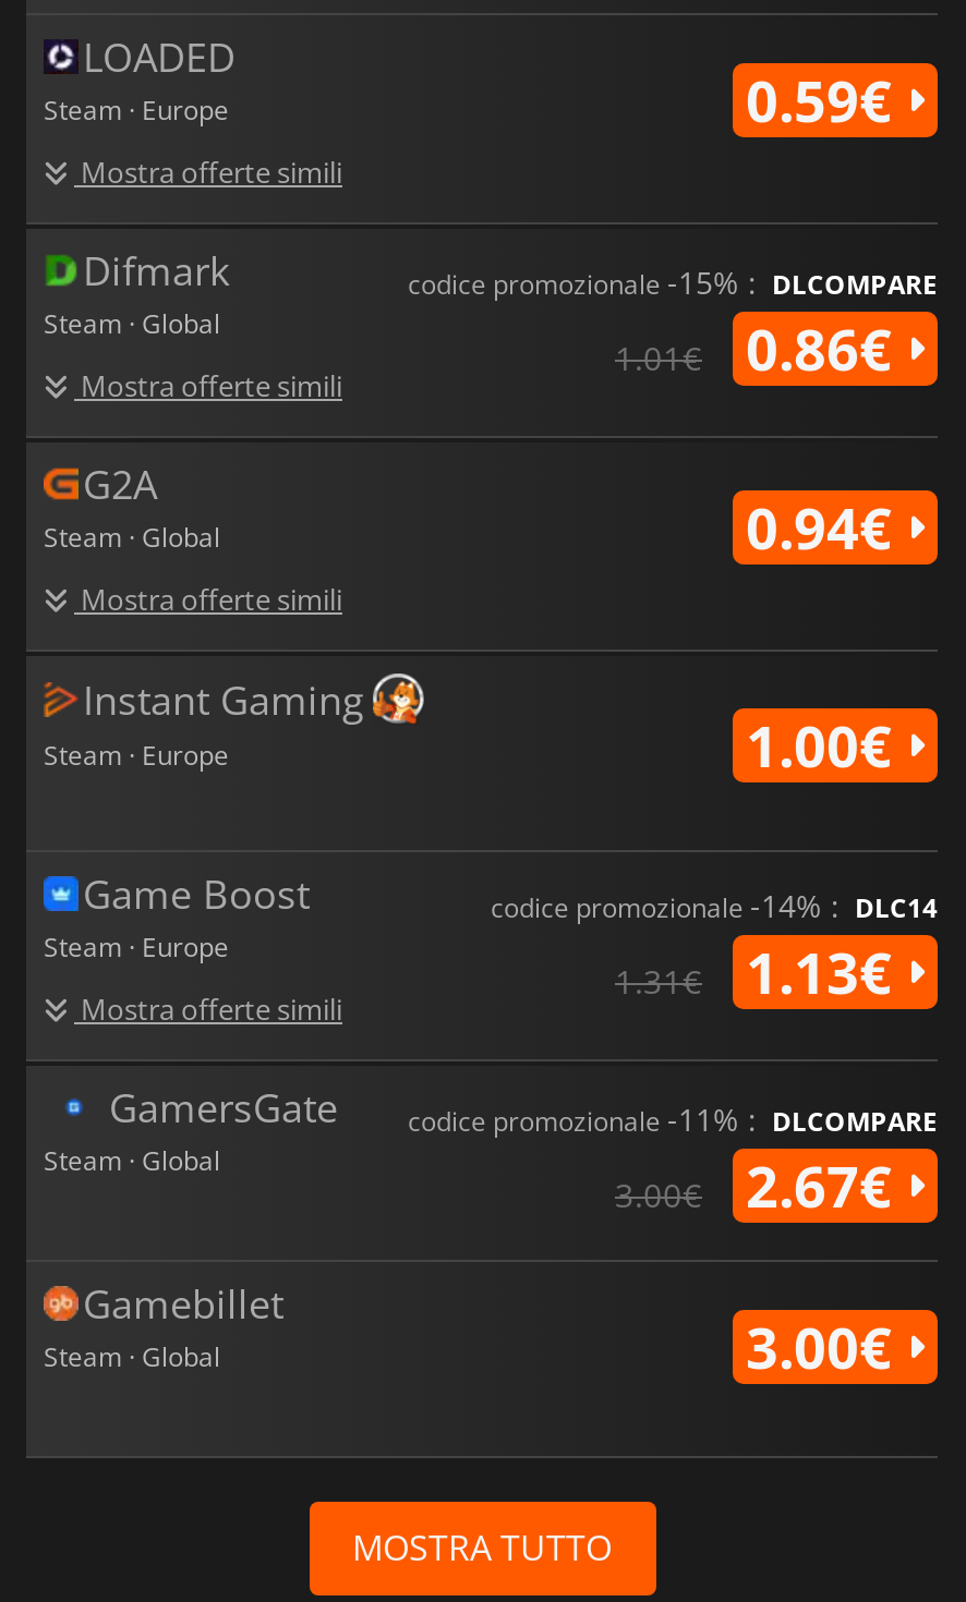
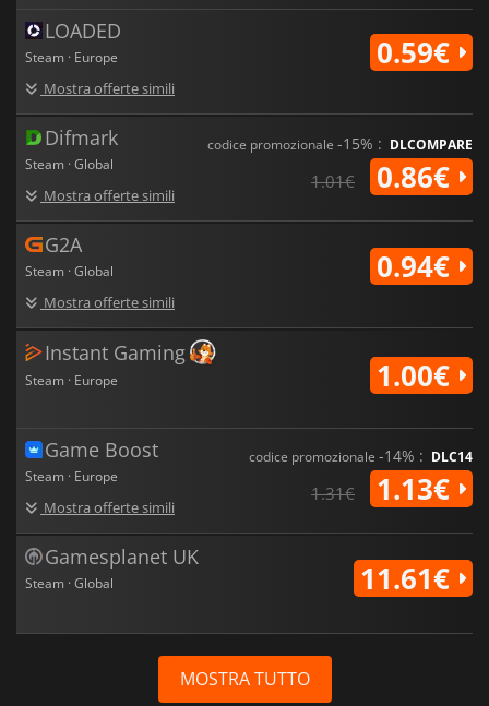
[109,1080,338,1133] GamersGate -> [45,543,199,569] Gamesplanet UK
[44,1098,938,1385] codice promozionale -11% : DLCOMPARE | 3.00€ | 2.67€ | Gamebillet | Steam · Global | 3.00€ -> [360,558,457,598] 11.61€

